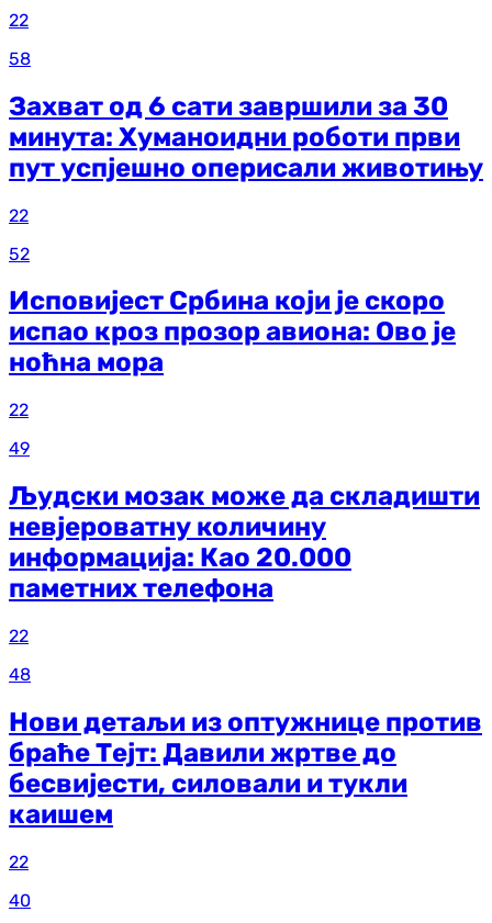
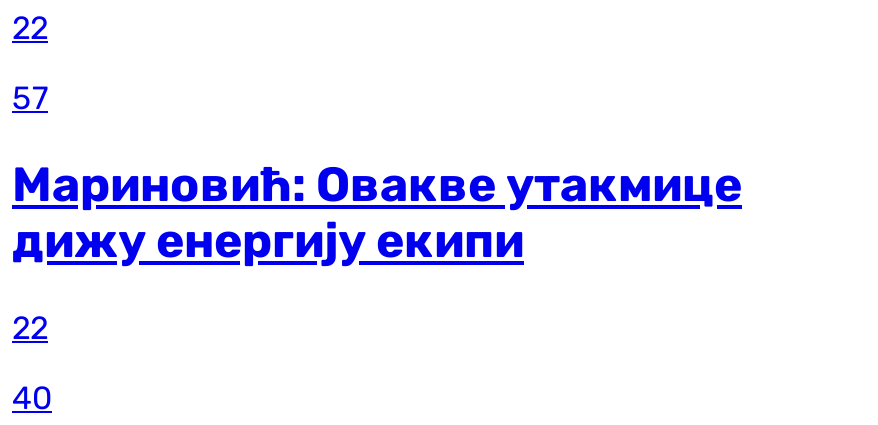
[9,48,483,830] 58 | Захват од 6 сати завршили за 30 | минута: Хуманоидни роботи први | пут успјешно оперисали животињу | 22 | 52 | Исповијест Србина који је скоро | испао кроз прозор авиона: Ово је | ноћна мора | 22 | 49 | Људски мозак може да складишти | невјероватну количину | информација: Као 20.000 | паметних телефона | 22 | 48 | Нови детаљи из оптужнице против | браће Тејт: Давили жртве до | бесвијести, силовали и тукли | каишем -> [12,78,742,268] 57 | Мариновић: Овакве утакмице | дижу енергију екипи

